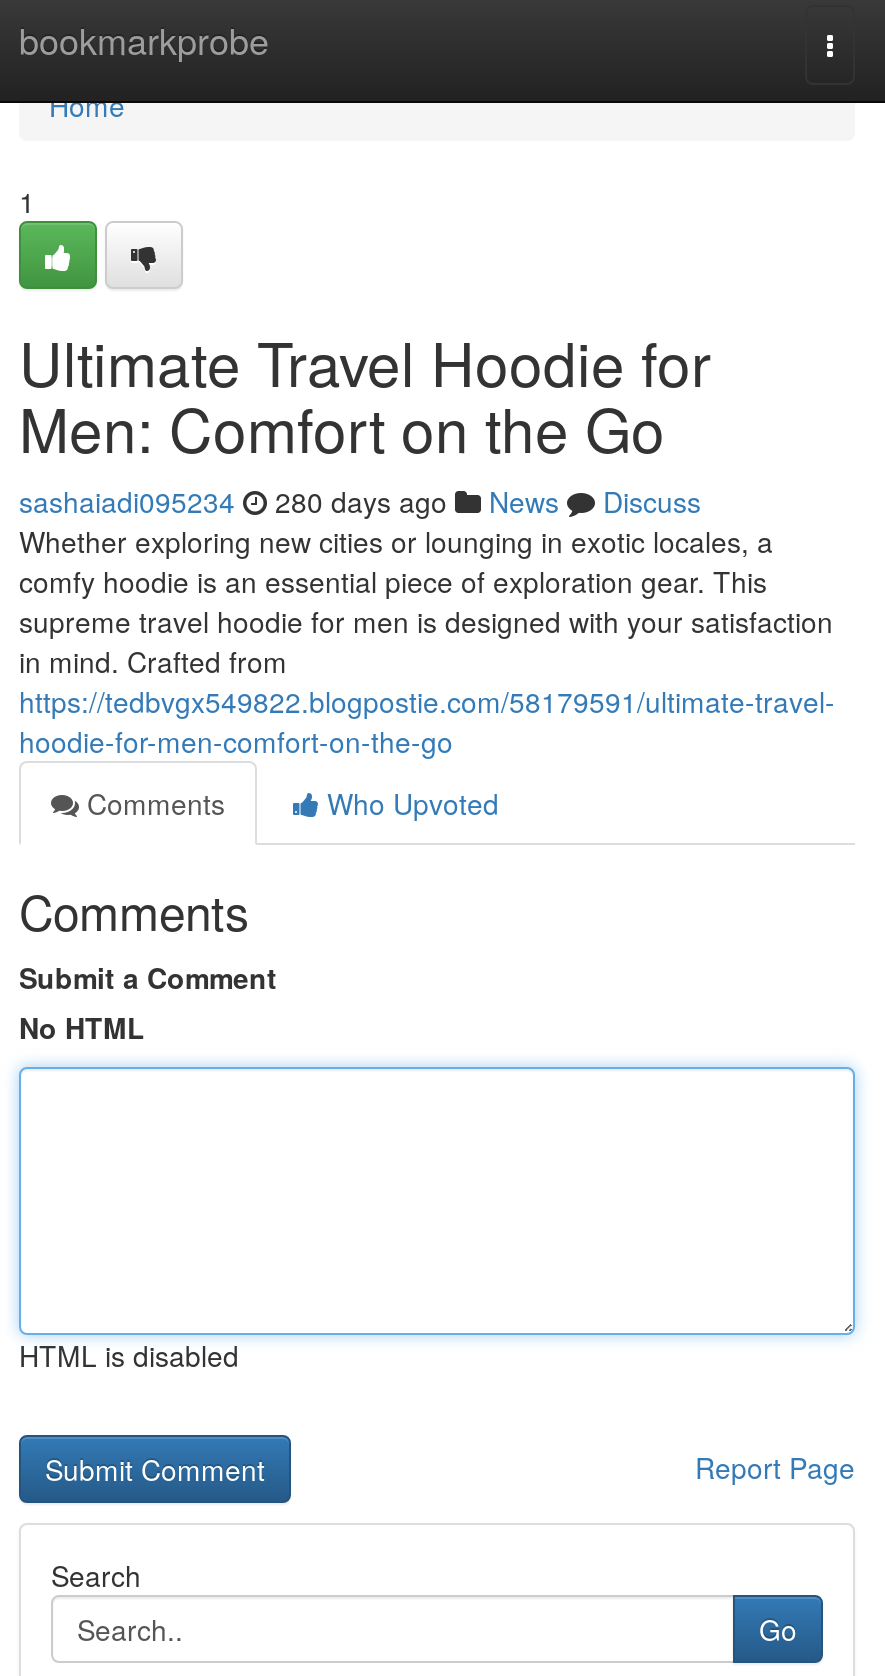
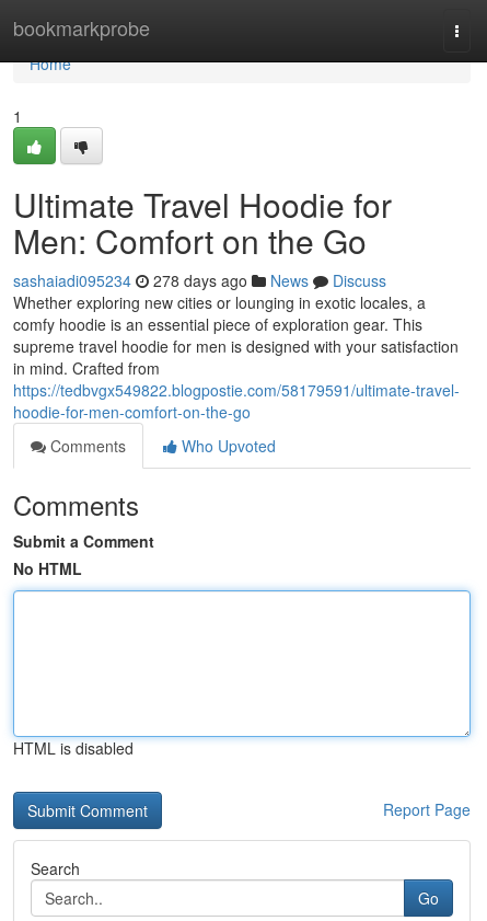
[19,481,701,521] sashaiadi095234 280 days ago News Discuss -> [13,269,386,291] sashaiadi095234 278 days ago News Discuss

